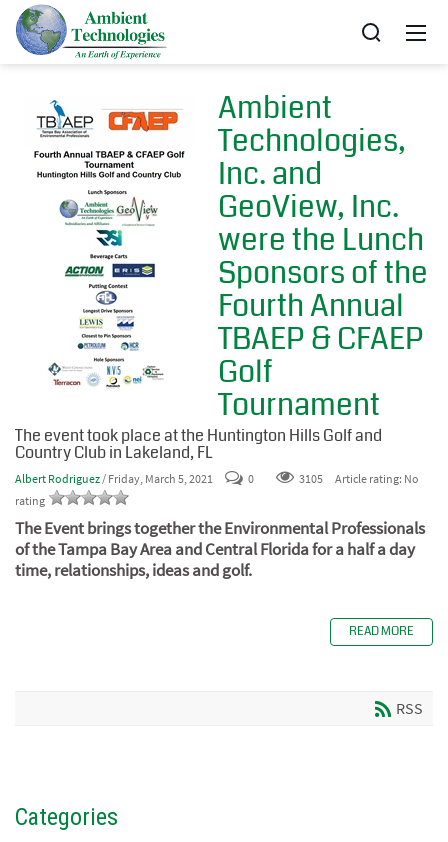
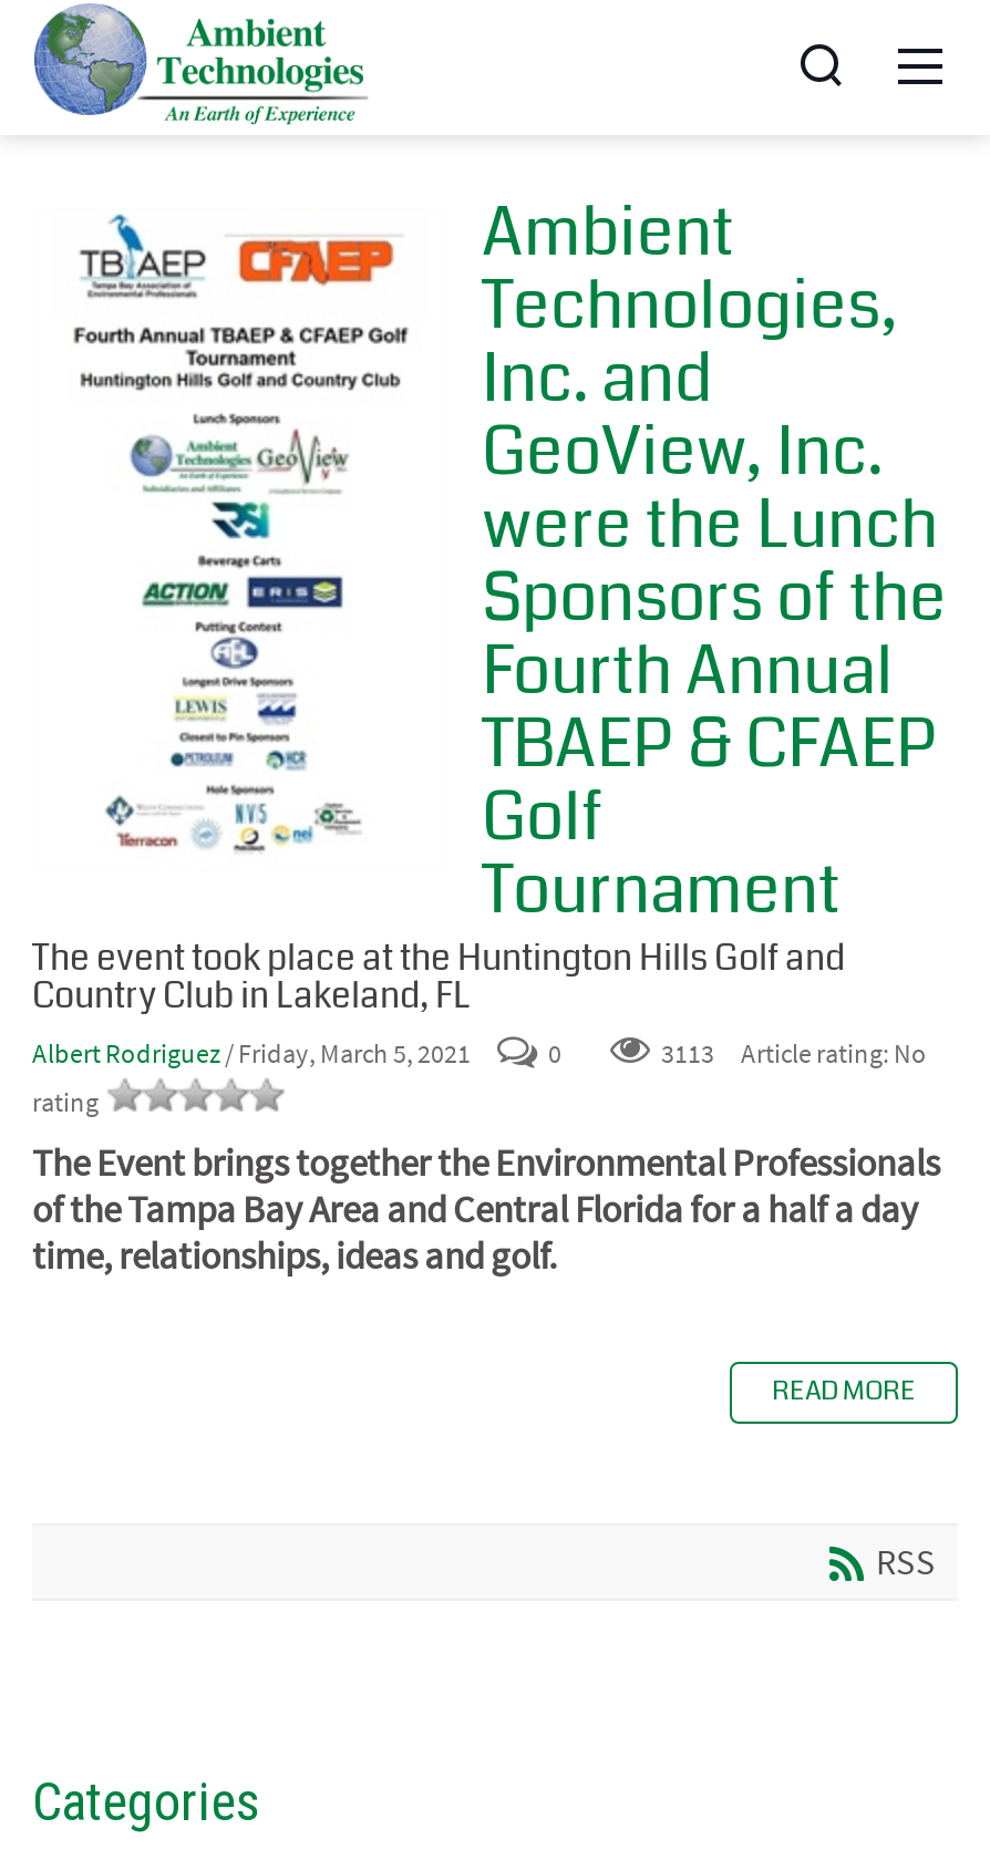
[299,471,419,486] 3105 Article rating: No -> [661,1036,927,1069] 3113 Article rating: No

